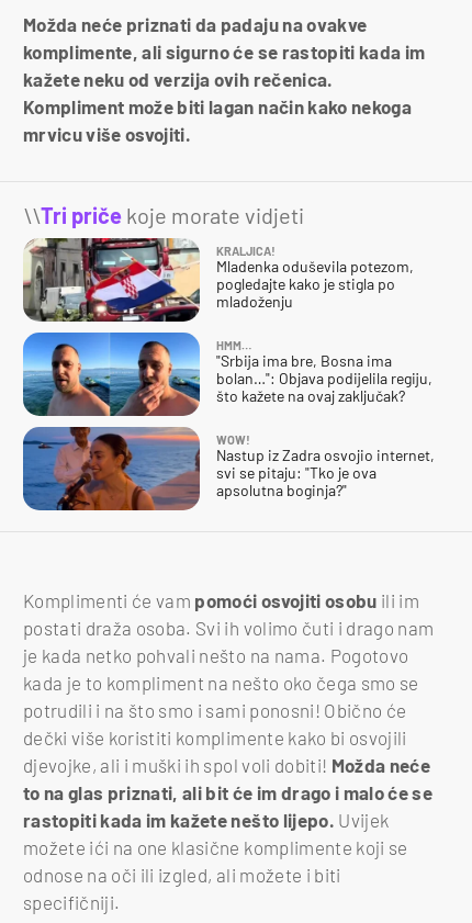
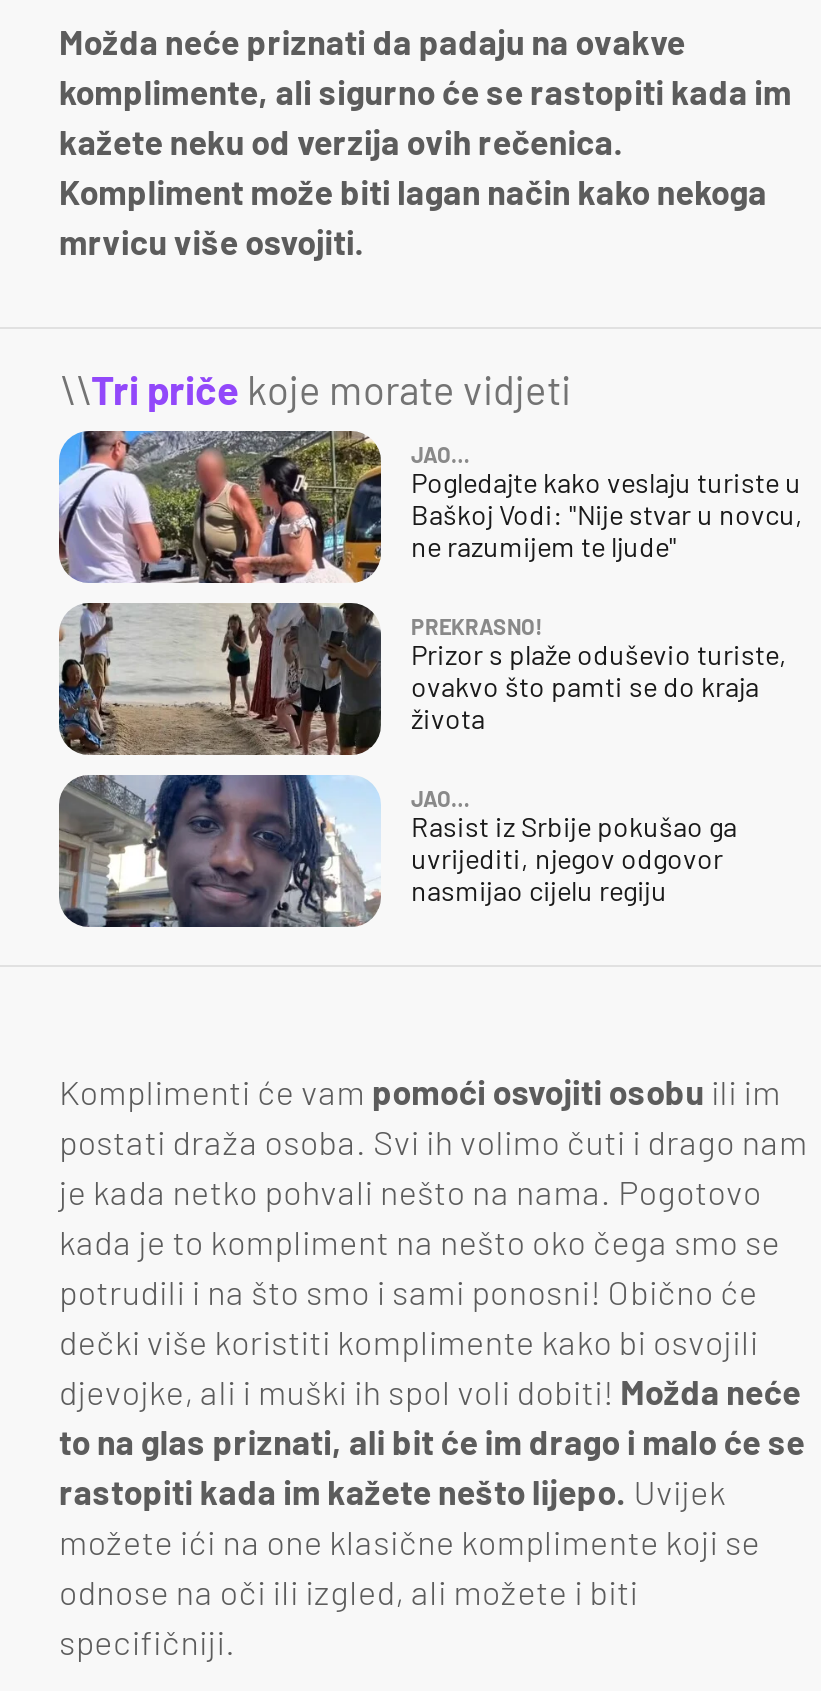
[22,237,414,323] [image] | KRALJICA! | Mladenka oduševila potezom, | pogledajte kako je stigla po | mladoženju -> [57,429,803,585] [image] | JAO… | Pogledajte kako veslaju turiste u | Baškoj Vodi: "Nije stvar u novcu, | ne razumijem te ljude"
[22,331,432,417] [image] | HMM… | "Srbija ima bre, Bosna ima | bolan…": Objava podijelila regiju, | što kažete na ovaj zaključak? -> [57,601,787,757] [image] | PREKRASNO! | Prizor s plaže oduševio turiste, | ovakvo što pamti se do kraja | života
[22,426,435,511] [image] | WOW! | Nastup iz Zadra osvojio internet, | svi se pitaju: "Tko je ova | apsolutna boginja?" -> [57,773,737,929] [image] | JAO… | Rasist iz Srbije pokušao ga | uvrijediti, njegov odgovor | nasmijao cijelu regiju

